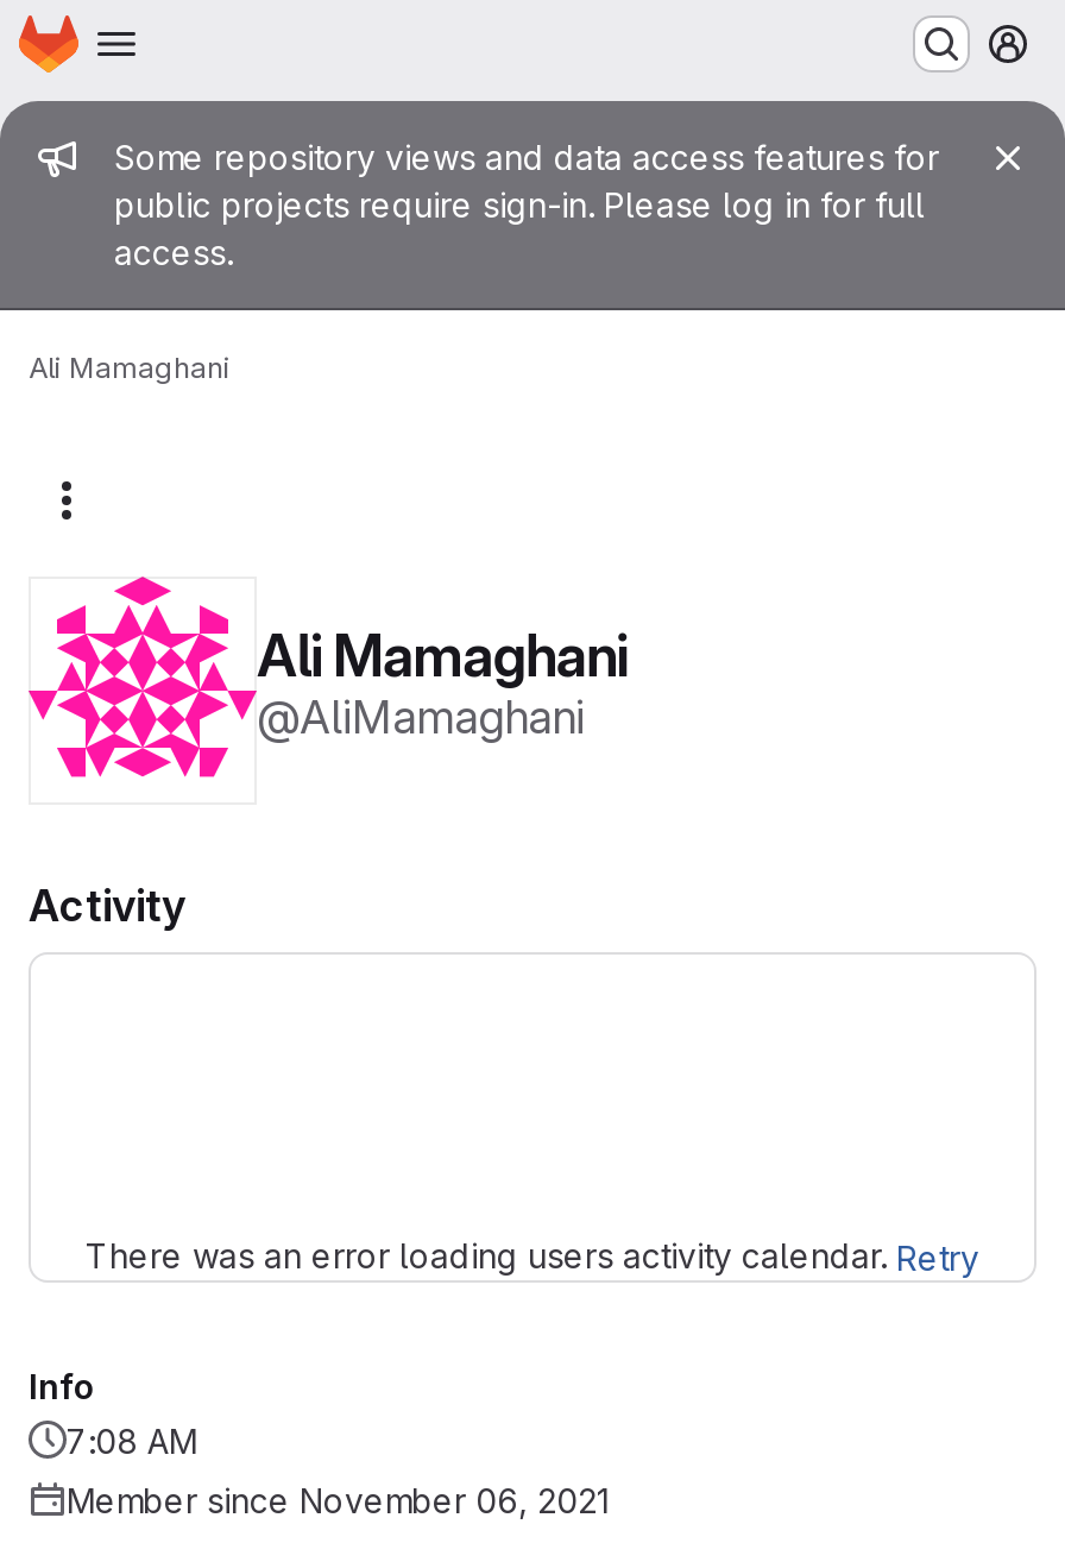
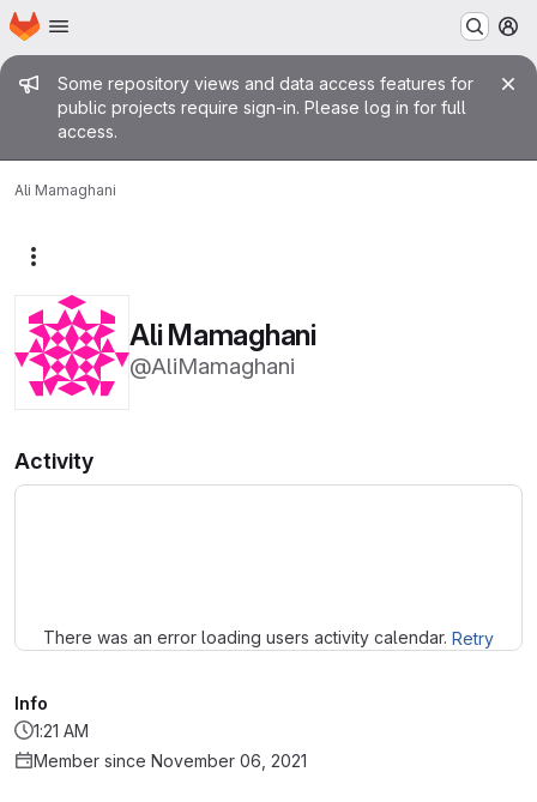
[67,1421,197,1461] 7:08 AM -> [34,720,89,741] 1:21 AM

